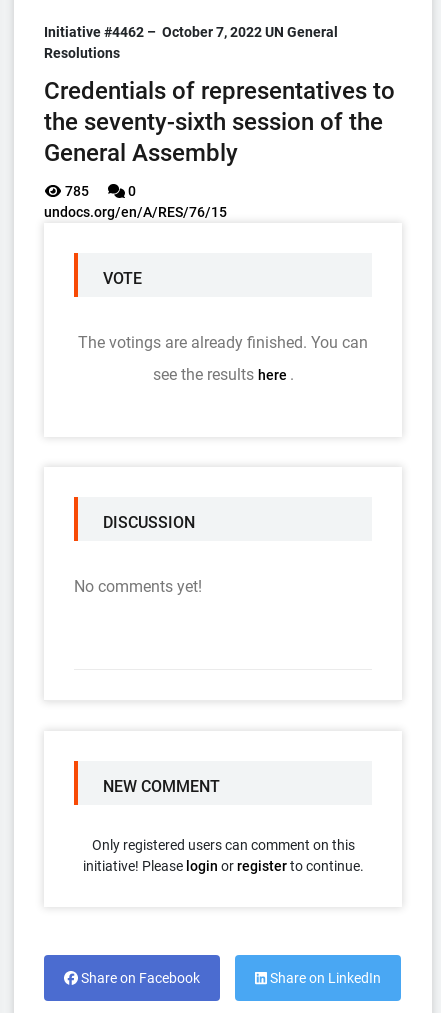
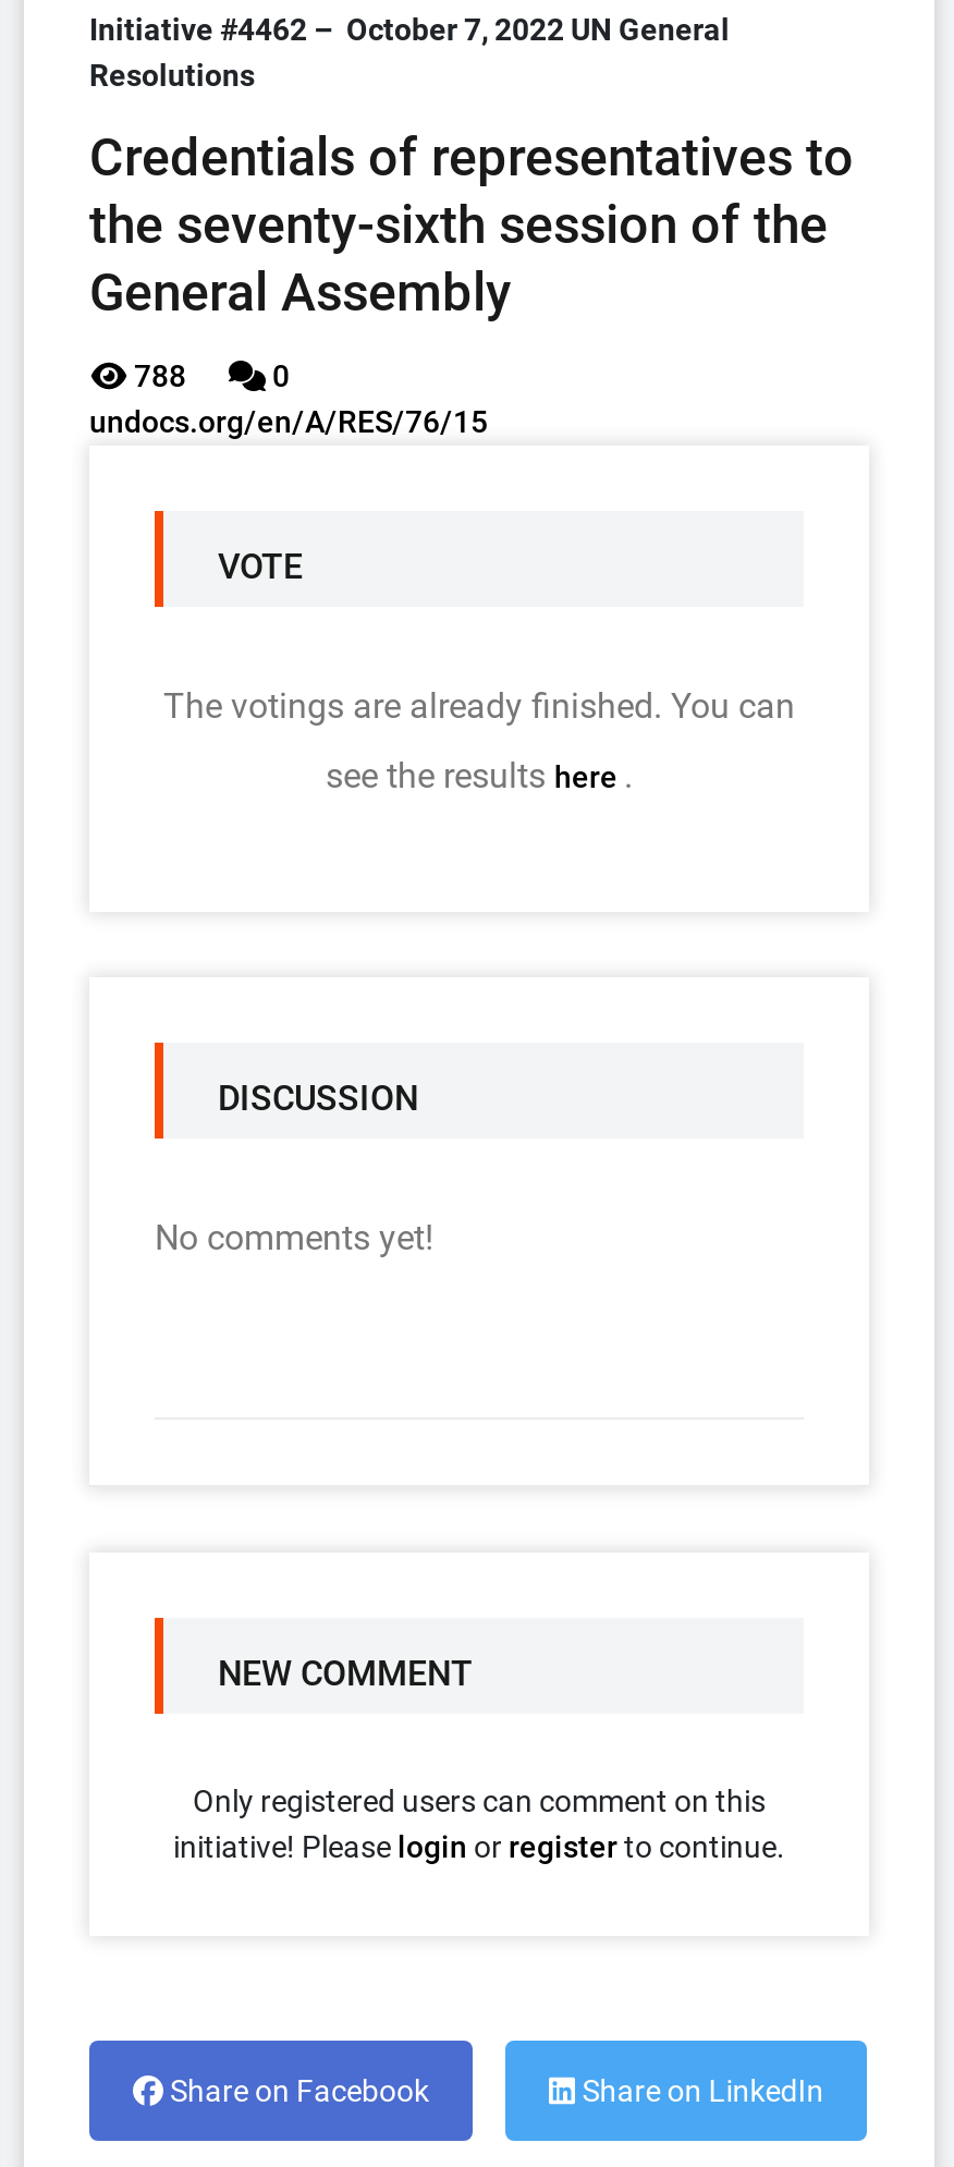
[61,183,88,199] 785 -> [127,358,186,393] 788

